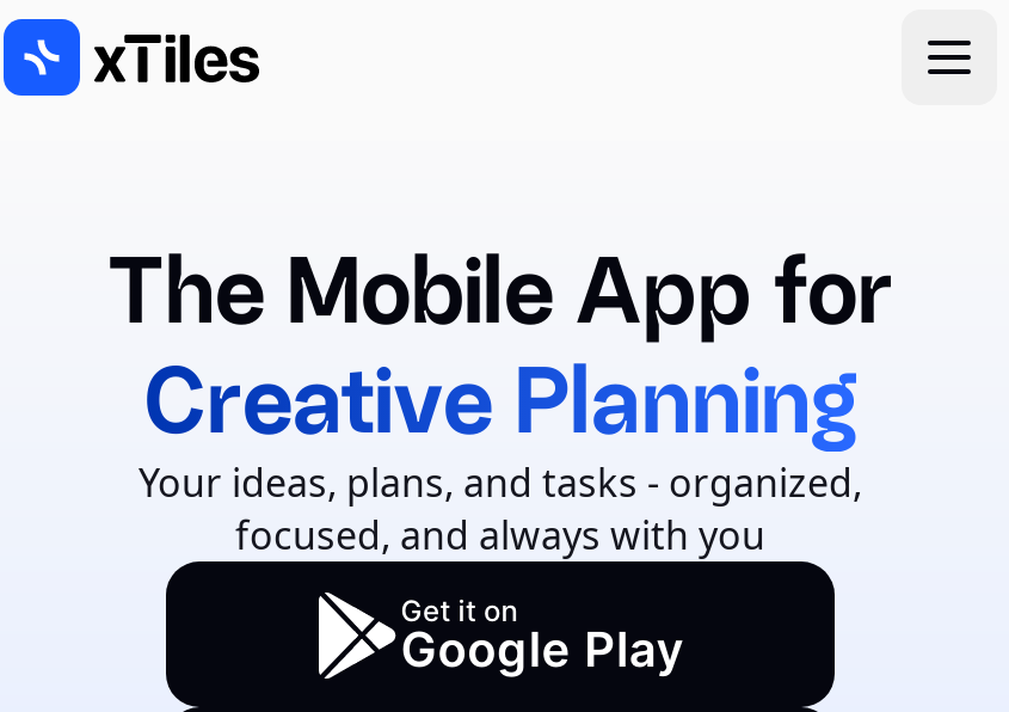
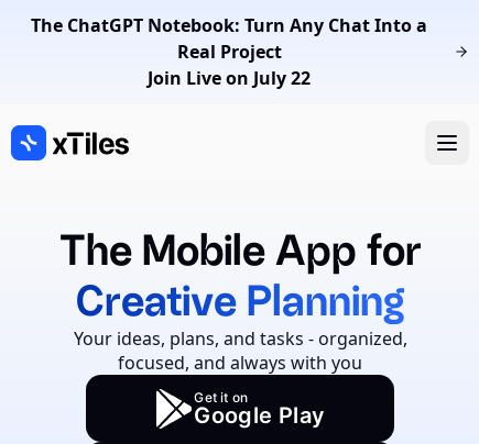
none -> [31,13,427,90] The ChatGPT Notebook: Turn Any Chat Into a | Real Project | Join Live on July 22

